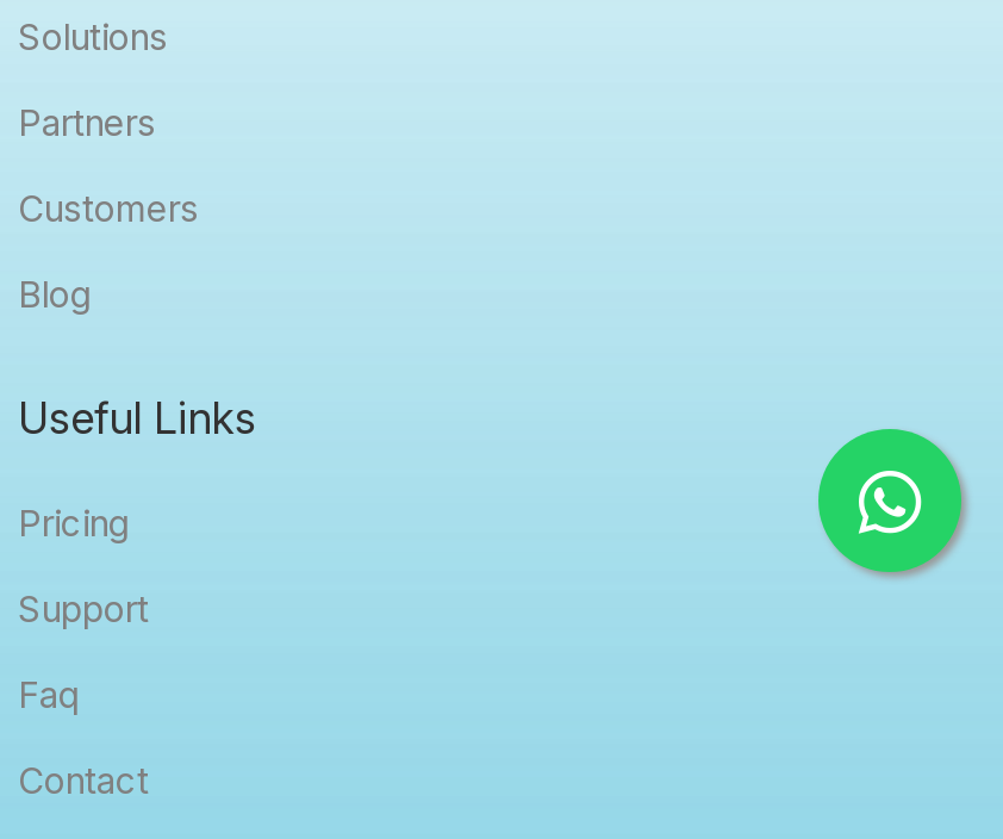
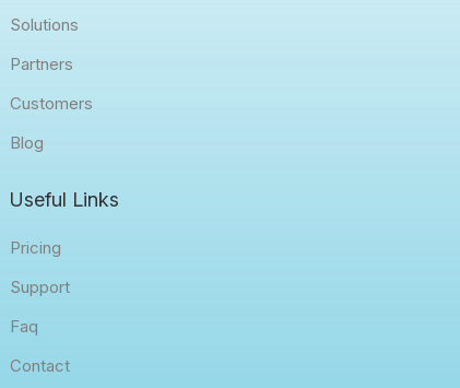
[816,427,968,579] [image] -> none

